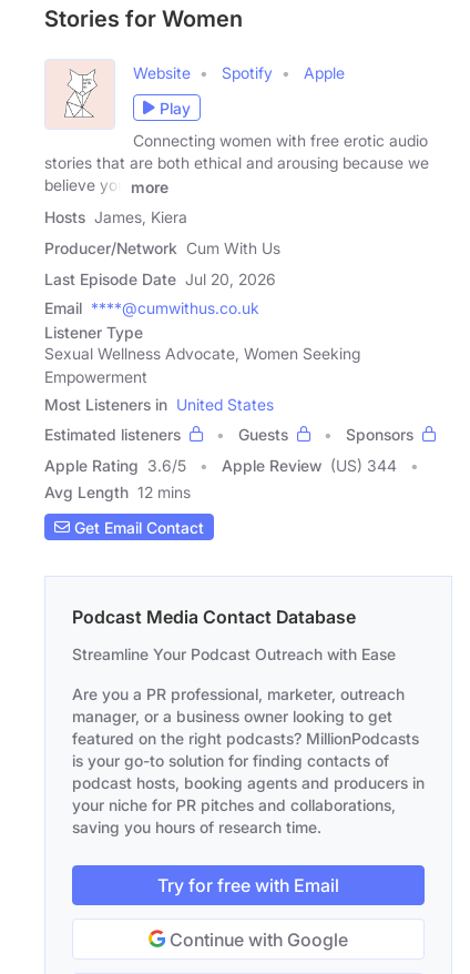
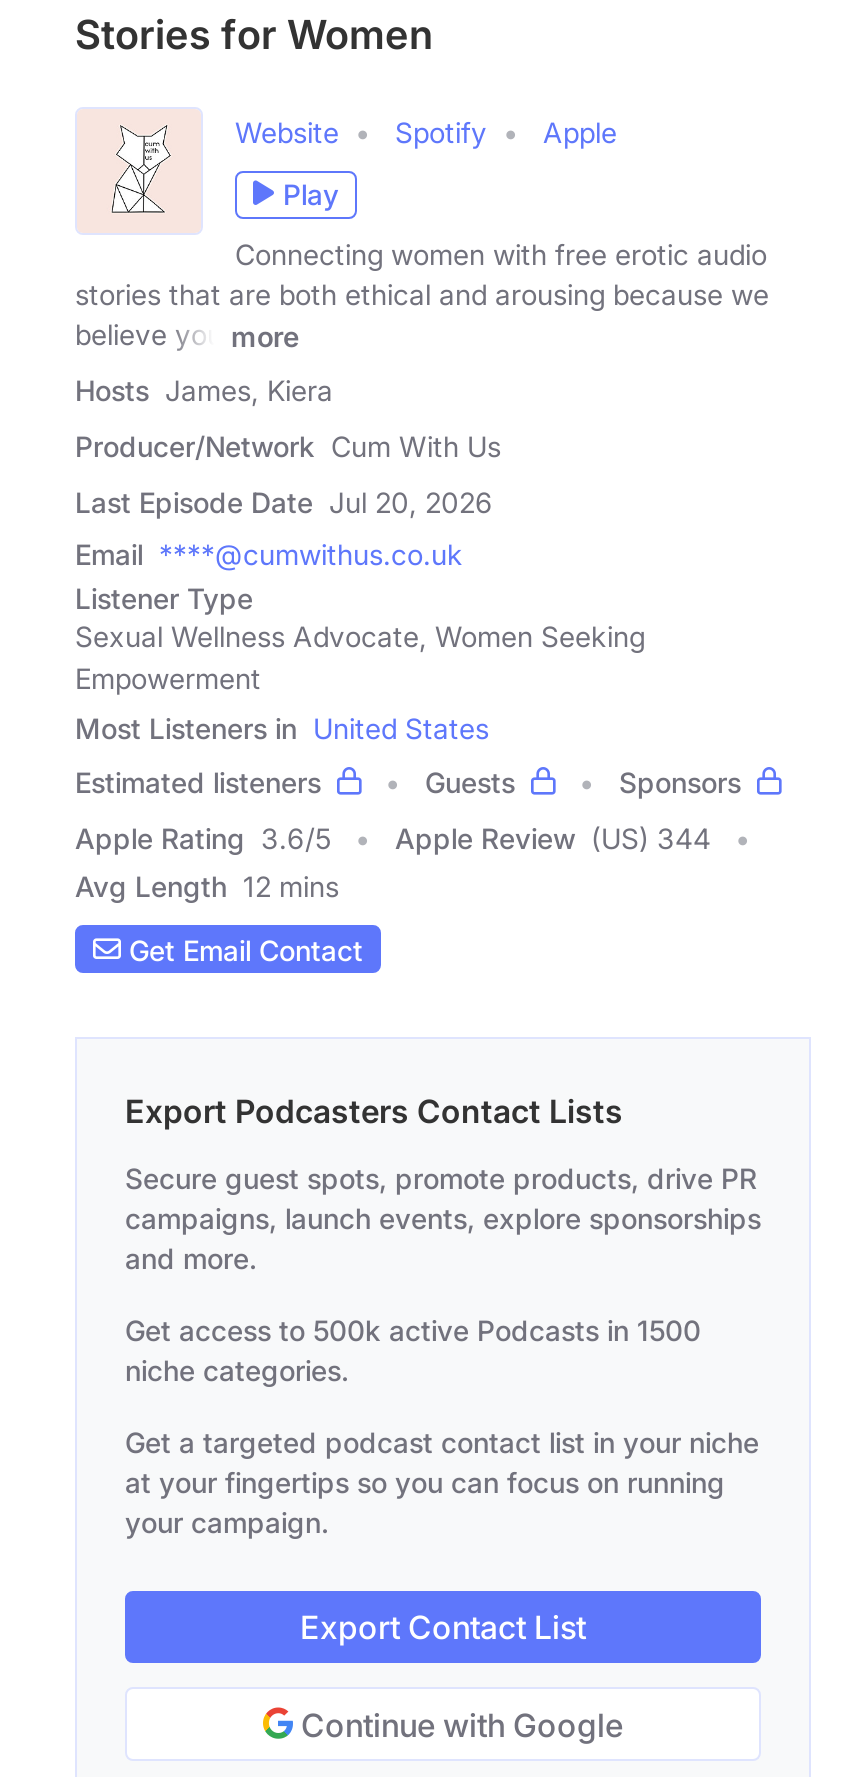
[72,606,425,896] Podcast Media Contact Database | Streamline Your Podcast Outreach with Ease | Are you a PR professional, marketer, outreach | manager, or a business owner looking to get | featured on the right podcasts? MillionPodcasts | is your go-to solution for finding contacts of | podcast hosts, booking agents and producers in | your niche for PR pitches and collaborations, | saving you hours of research time. | Try for free with Email -> [125,1091,761,1647] Export Podcasters Contact Lists | Secure guest spots, promote products, drive PR | campaigns, launch events, explore sponsorships | and more. | Get access to 500k active Podcasts in 1500 | niche categories. | Get a targeted podcast contact list in your niche | at your fingertips so you can focus on running | your campaign. | Export Contact List

